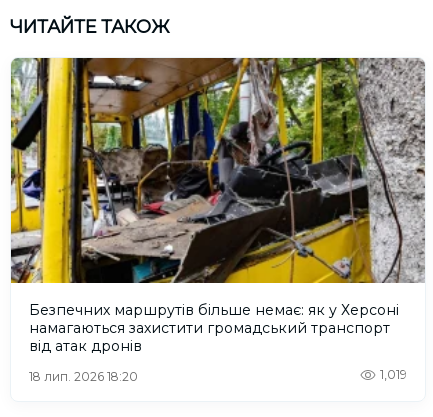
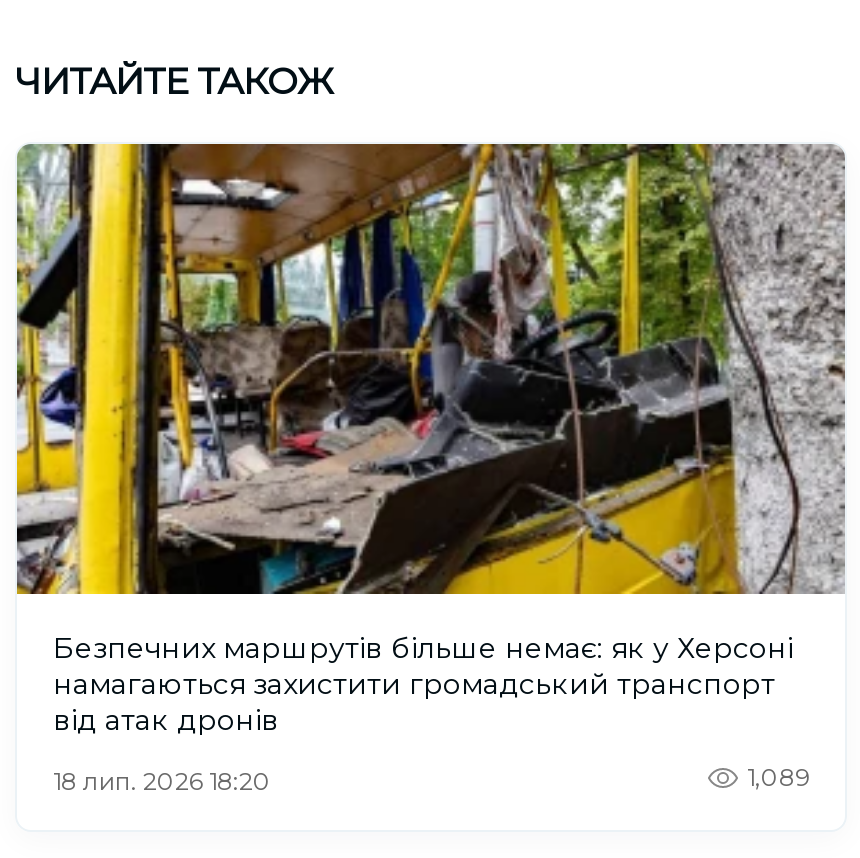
[380,367,407,382] 1,019 -> [747,762,809,792] 1,089

